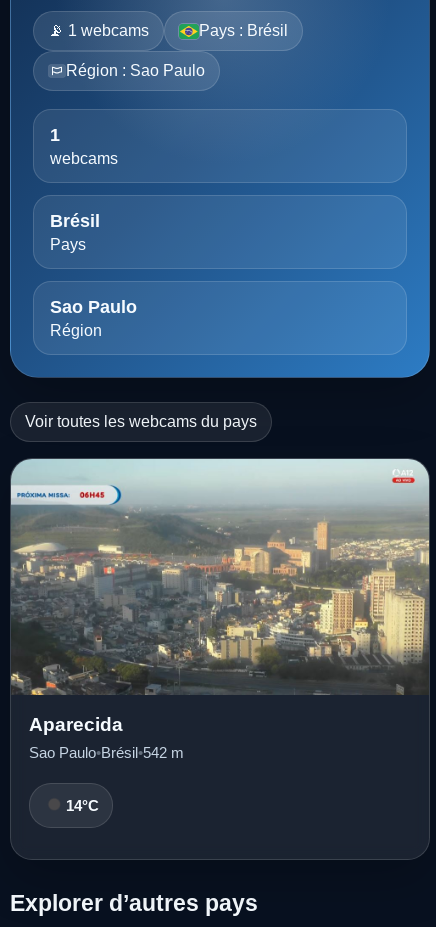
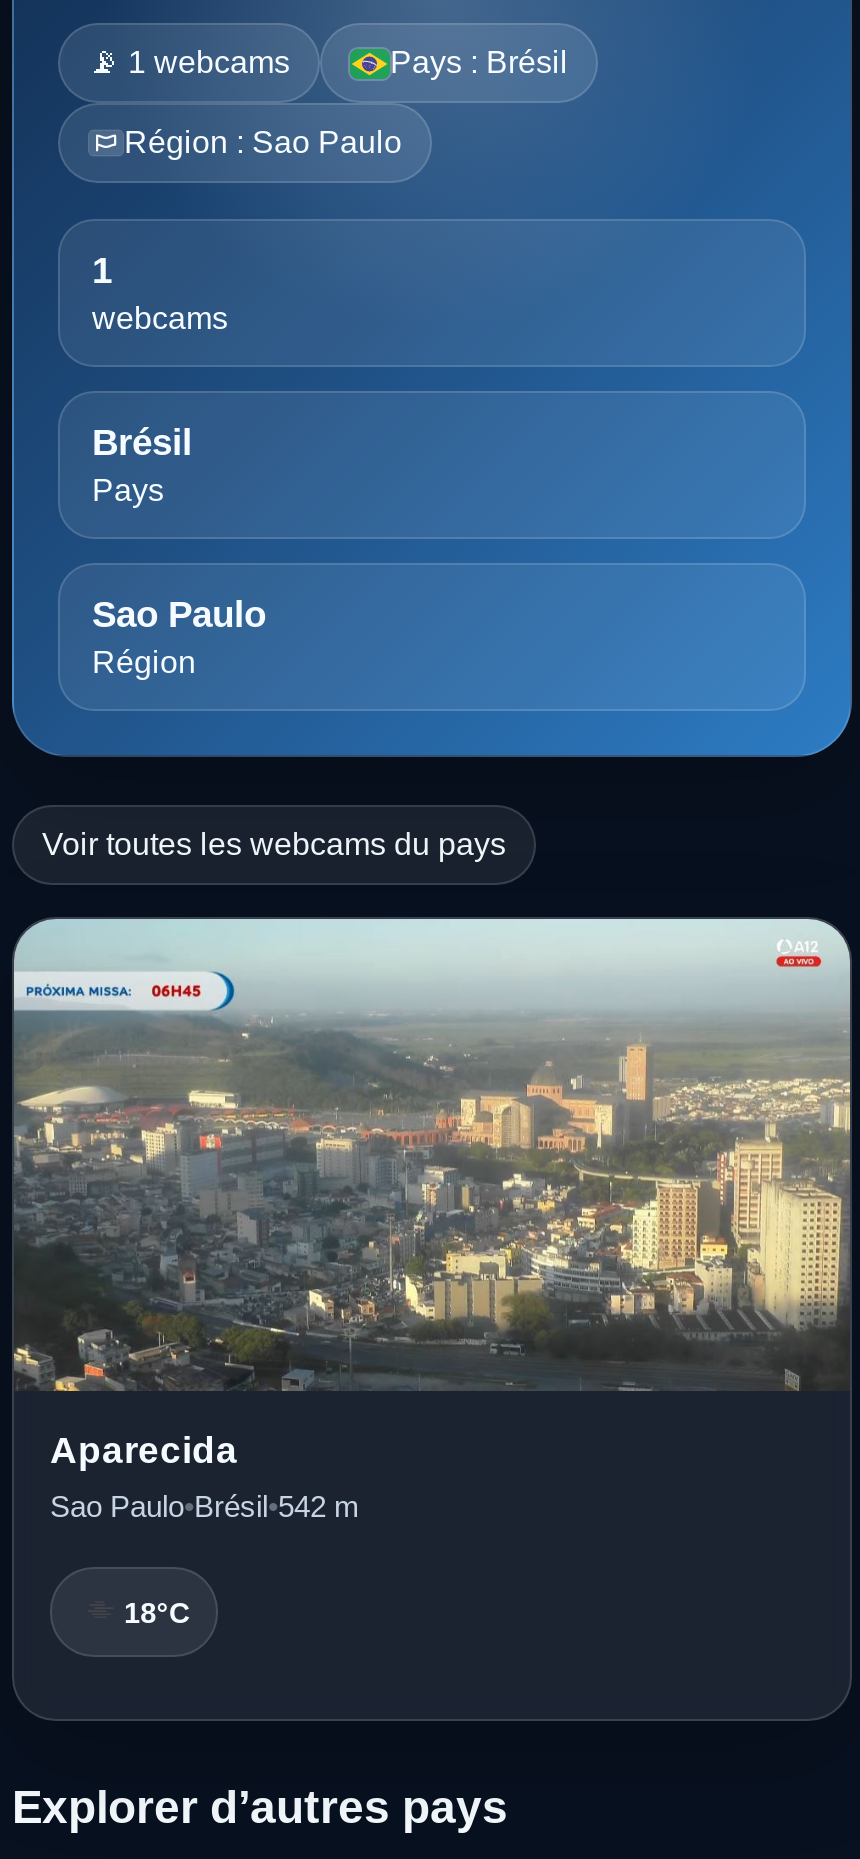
[66,798,100,814] 14°C -> [124,1597,191,1629] 18°C

